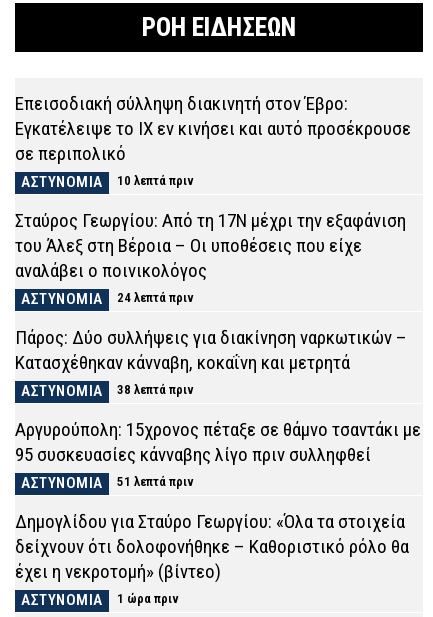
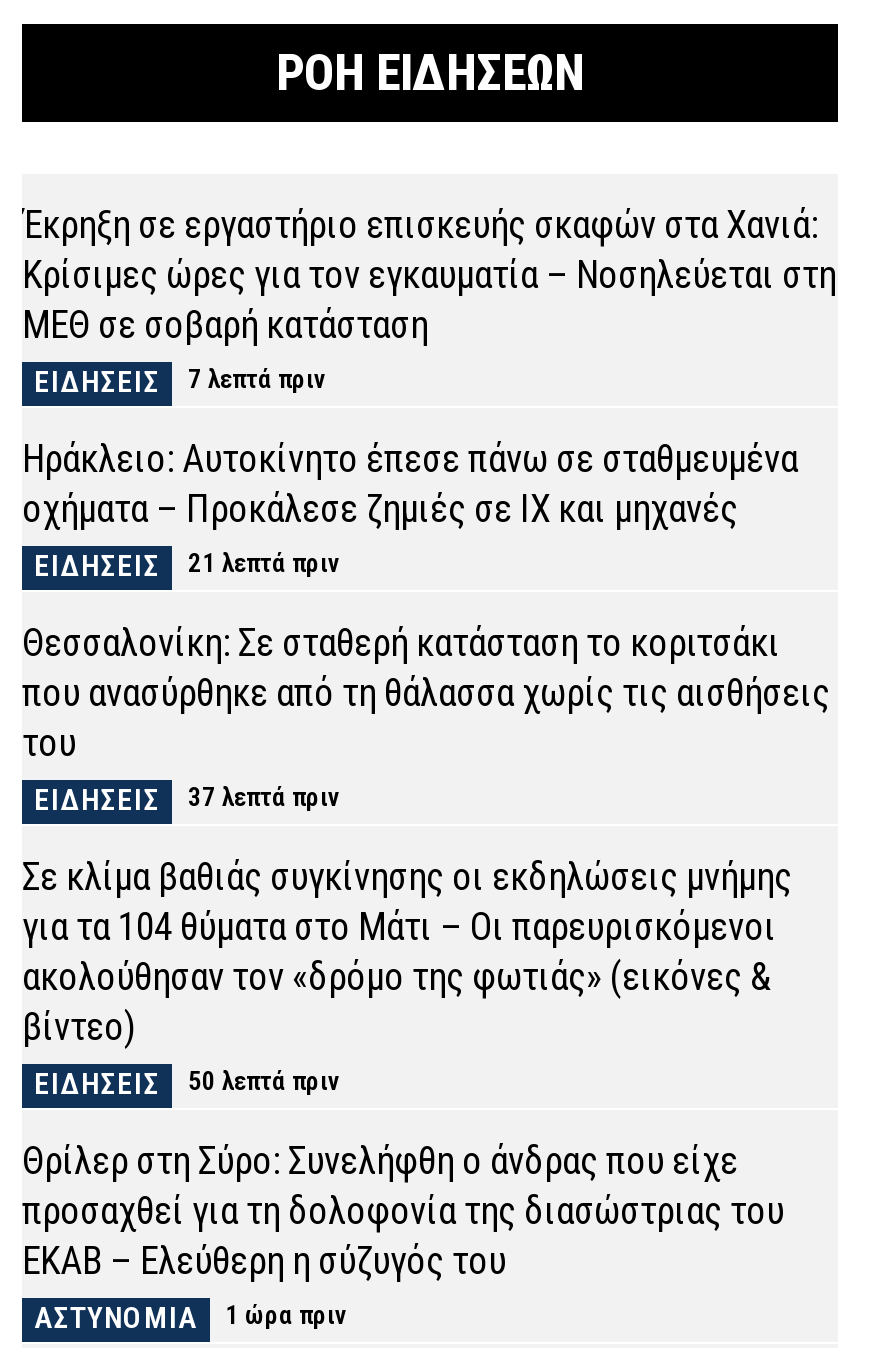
[15,92,411,191] Επεισοδιακή σύλληψη διακινητή στον Έβρο: | Εγκατέλειψε το ΙΧ εν κινήσει και αυτό προσέκρουσε | σε περιπολικό | ΑΣΤΥΝΟΜΙΑ | 10 λεπτά πριν -> [22,202,836,400] Έκρηξη σε εργαστήριο επισκευής σκαφών στα Χανιά: | Κρίσιμες ώρες για τον εγκαυματία – Νοσηλεύεται στη | ΜΕΘ σε σοβαρή κατάσταση | ΕΙΔΗΣΕΙΣ | 7 λεπτά πριν
[15,209,406,308] Σταύρος Γεωργίου: Από τη 17Ν μέχρι την εξαφάνιση | του Άλεξ στη Βέροια – Οι υποθέσεις που είχε | αναλάβει ο ποινικολόγος | ΑΣΤΥΝΟΜΙΑ | 24 λεπτά πριν -> [22,436,798,584] Ηράκλειο: Αυτοκίνητο έπεσε πάνω σε σταθμευμένα | οχήματα – Προκάλεσε ζημιές σε ΙΧ και μηχανές | ΕΙΔΗΣΕΙΣ | 21 λεπτά πριν
[15,326,407,400] Πάρος: Δύο συλλήψεις για διακίνηση ναρκωτικών – | Κατασχέθηκαν κάνναβη, κοκαΐνη και μετρητά | ΑΣΤΥΝΟΜΙΑ | 38 λεπτά πριν -> [22,620,830,818] Θεσσαλονίκη: Σε σταθερή κατάσταση το κοριτσάκι | που ανασύρθηκε από τη θάλασσα χωρίς τις αισθήσεις | του | ΕΙΔΗΣΕΙΣ | 37 λεπτά πριν
[15,418,421,492] Αργυρούπολη: 15χρονος πέταξε σε θάμνο τσαντάκι με | 95 συσκευασίες κάνναβης λίγο πριν συλληφθεί | ΑΣΤΥΝΟΜΙΑ | 51 λεπτά πριν -> [22,854,792,1102] Σε κλίμα βαθιάς συγκίνησης οι εκδηλώσεις μνήμης | για τα 104 θύματα στο Μάτι – Οι παρευρισκόμενοι | ακολούθησαν τον «δρόμο της φωτιάς» (εικόνες & | βίντεο) | ΕΙΔΗΣΕΙΣ | 50 λεπτά πριν
[15,510,409,583] Δημογλίδου για Σταύρο Γεωργίου: «Όλα τα στοιχεία | δείχνουν ότι δολοφονήθηκε – Καθοριστικό ρόλο θα | έχει η νεκροτομή» (βίντεο) -> [22,1138,784,1284] Θρίλερ στη Σύρο: Συνελήφθη ο άνδρας που είχε | προσαχθεί για τη δολοφονία της διασώστριας του | ΕΚΑΒ – Ελεύθερη η σύζυγός του

